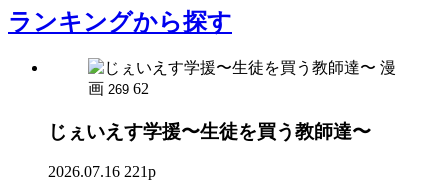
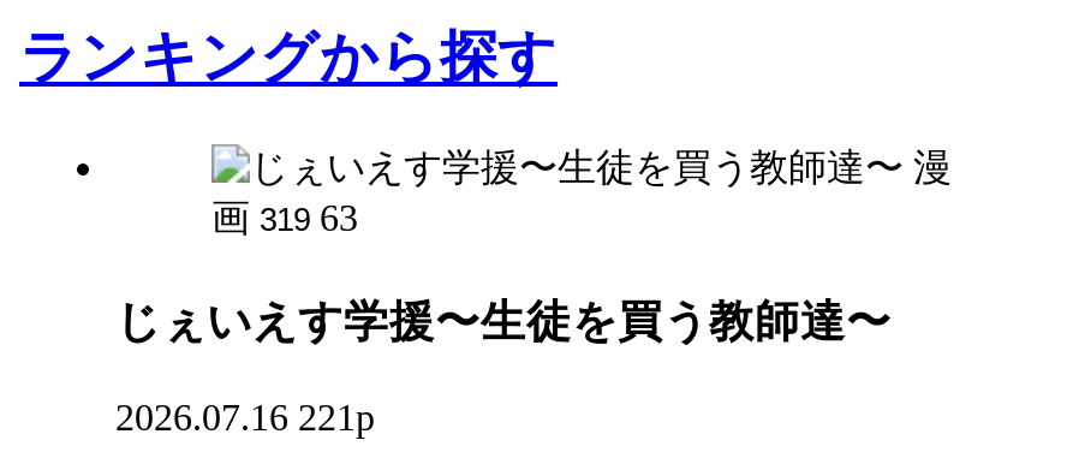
[88,80,149,97] 画 269 62 -> [211,197,358,238] 画 319 63

